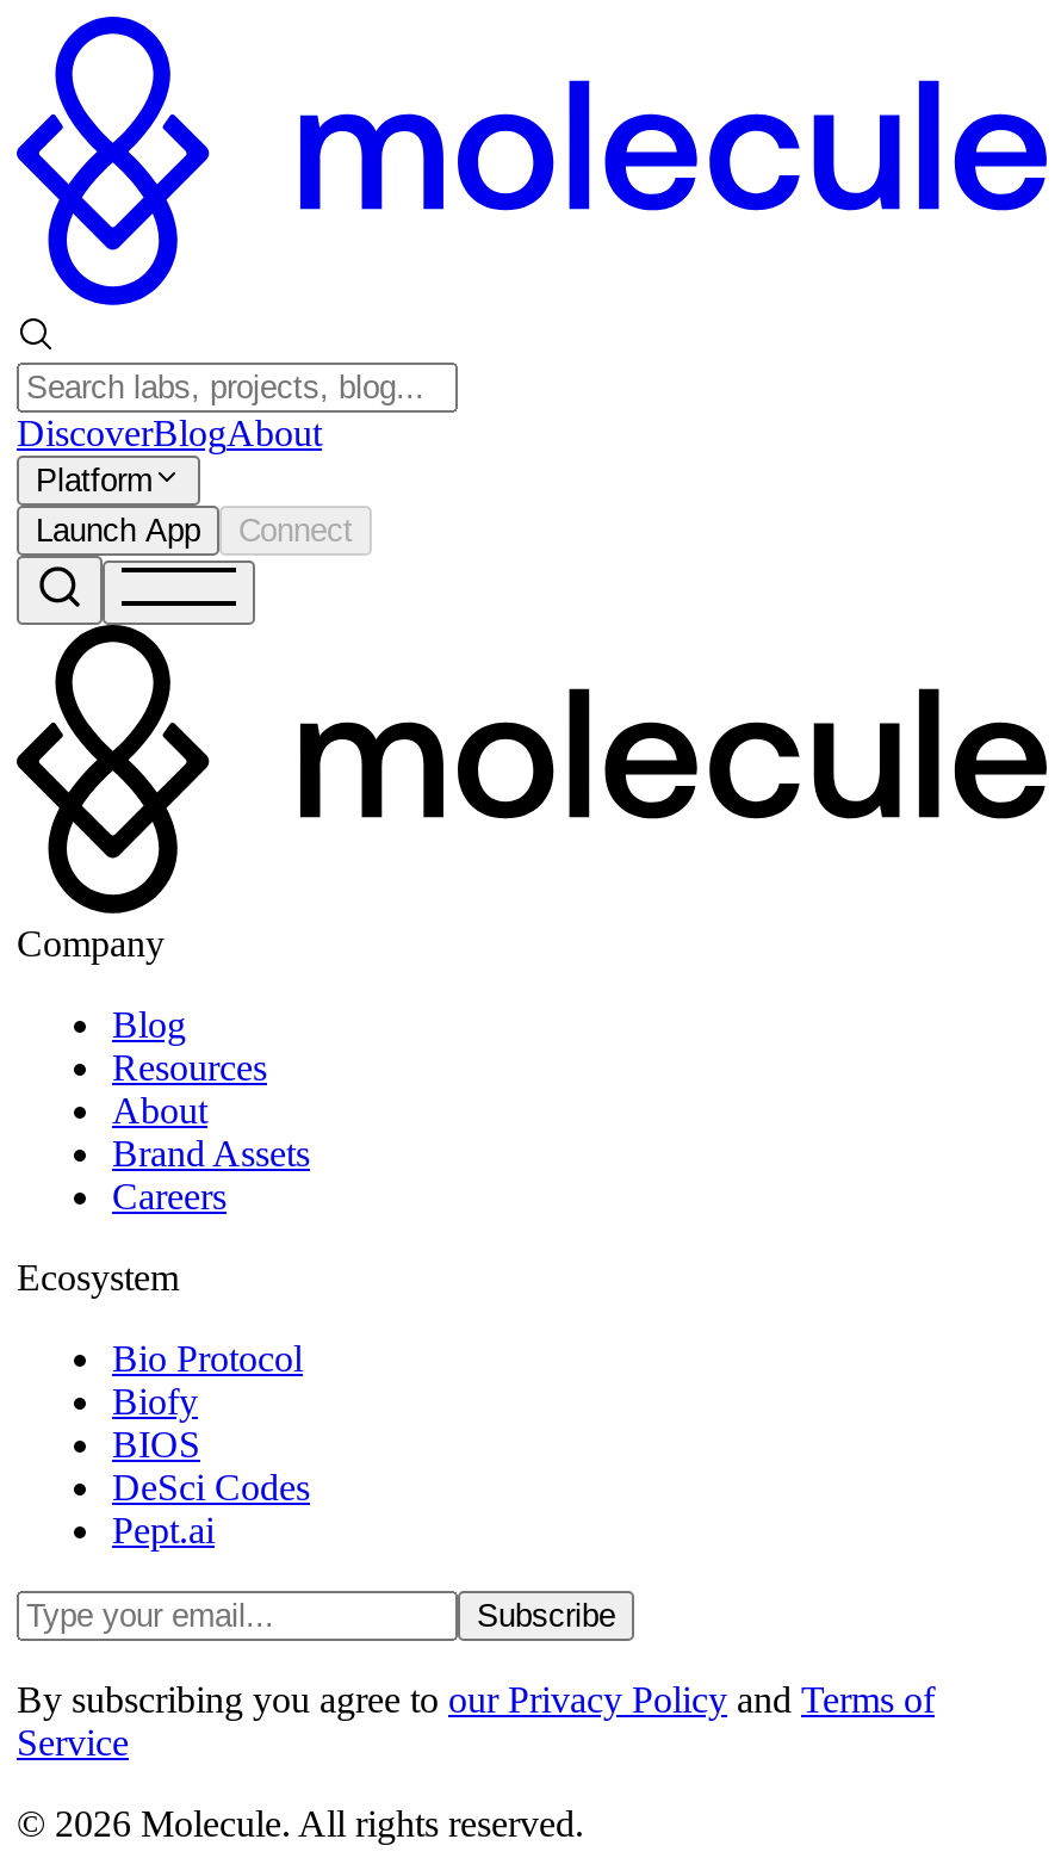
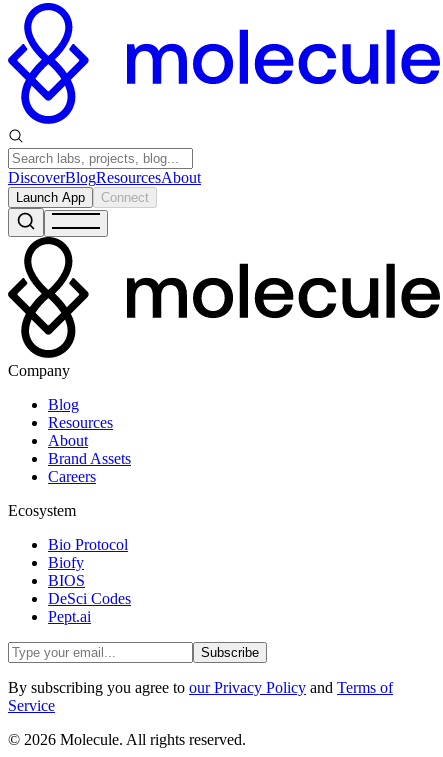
[17,413,322,498] DiscoverBlogAbout | Platform -> [8,169,201,186] DiscoverBlogResourcesAbout

